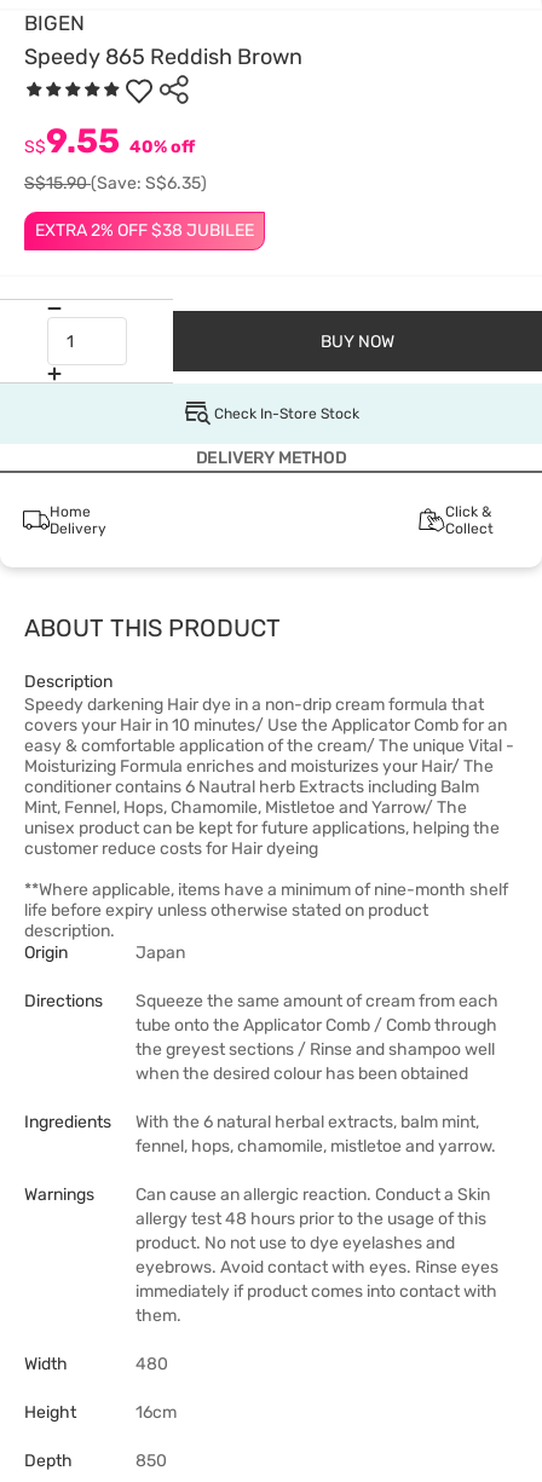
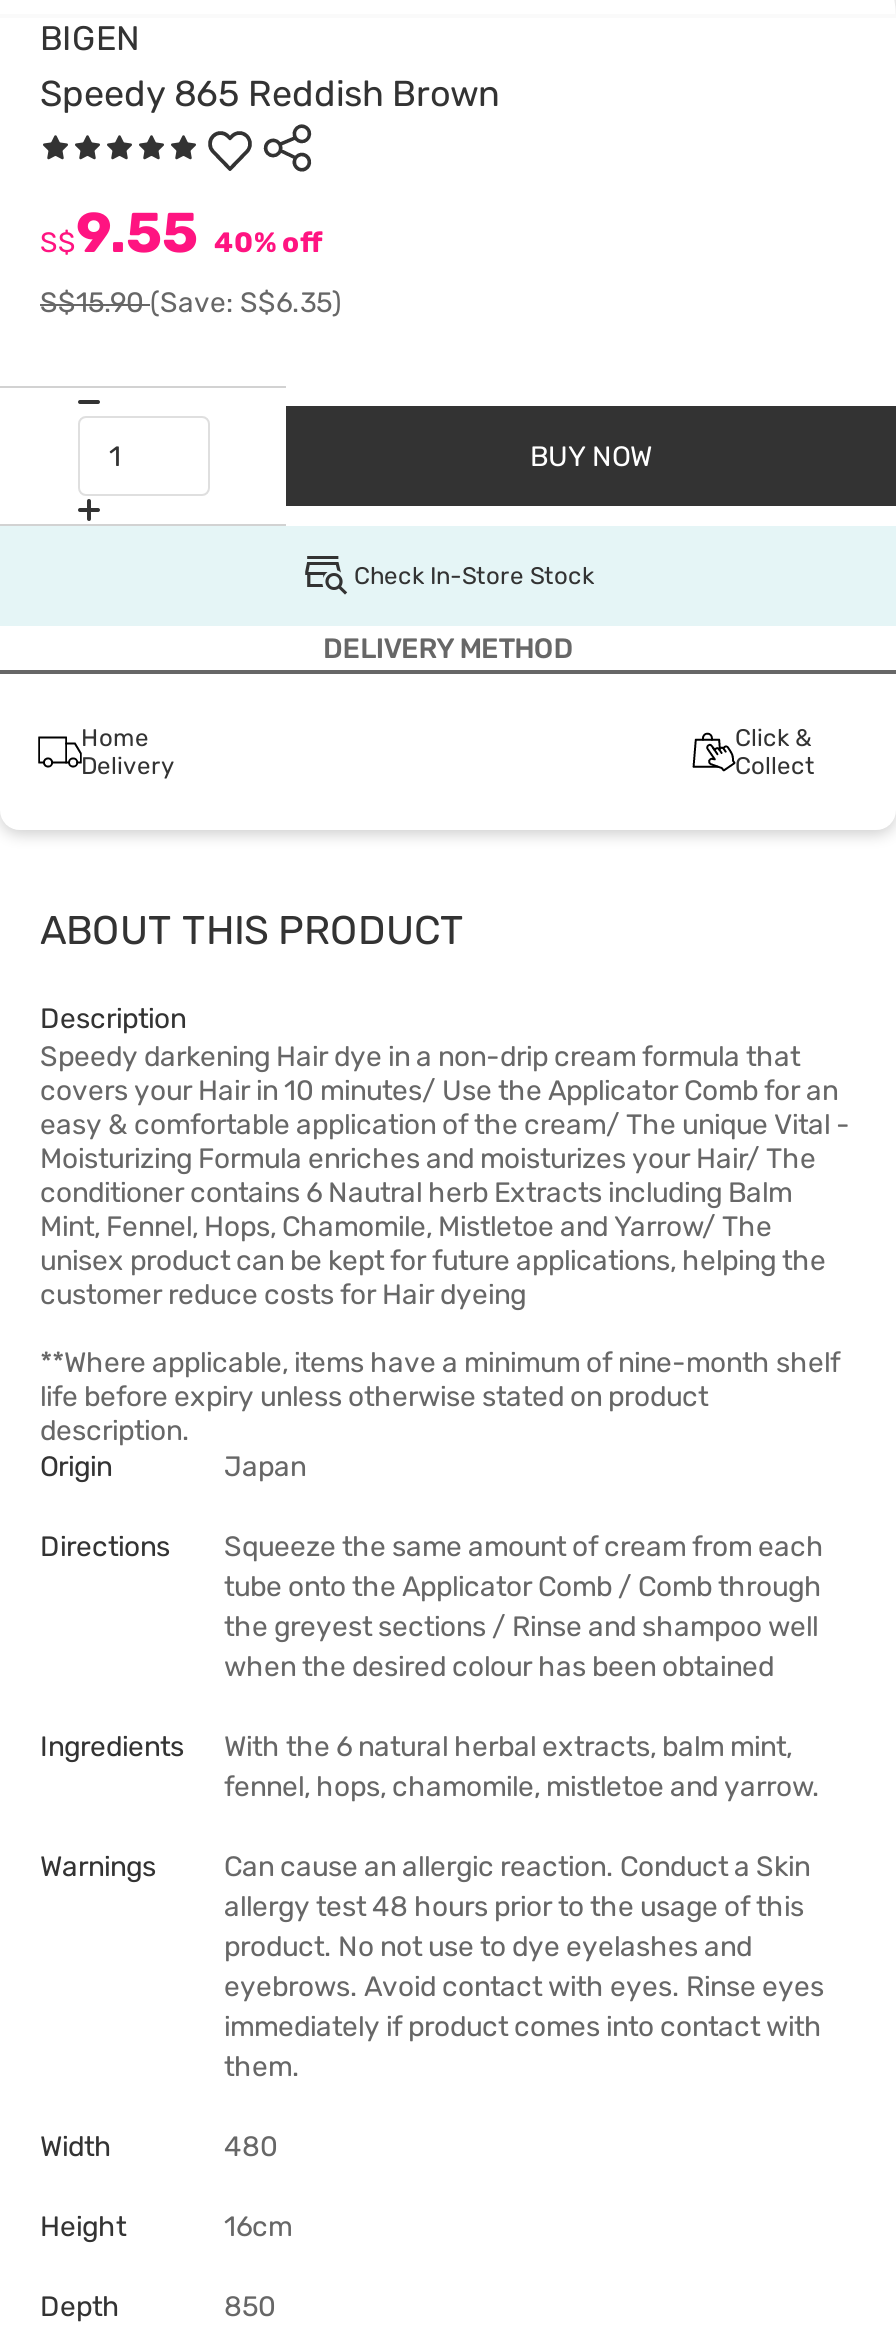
[35,220,254,241] EXTRA 2% OFF $38 JUBILEE -> none

